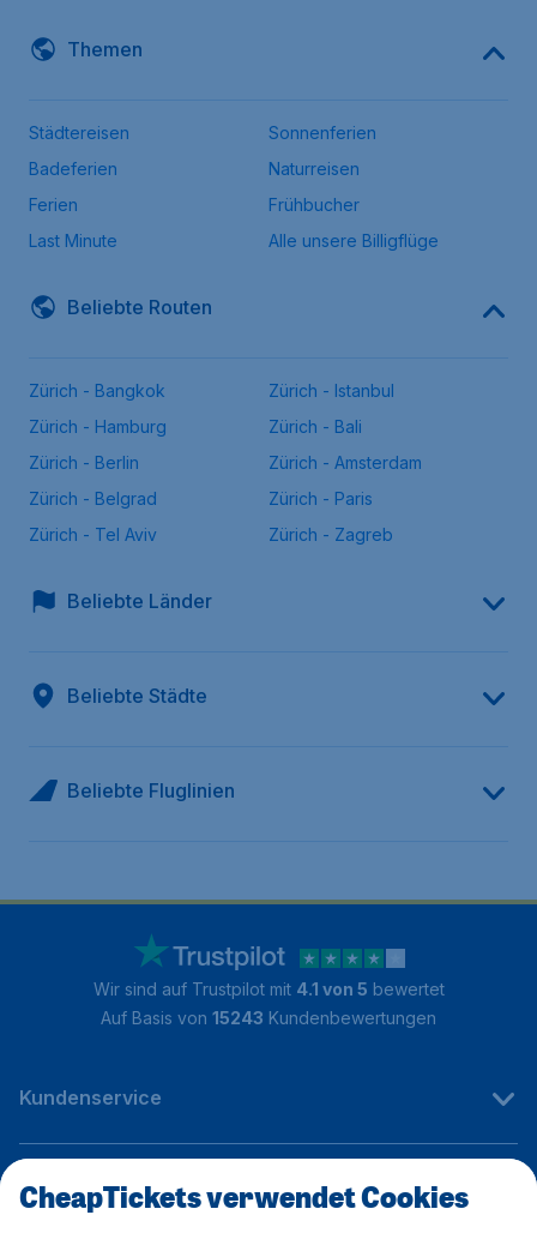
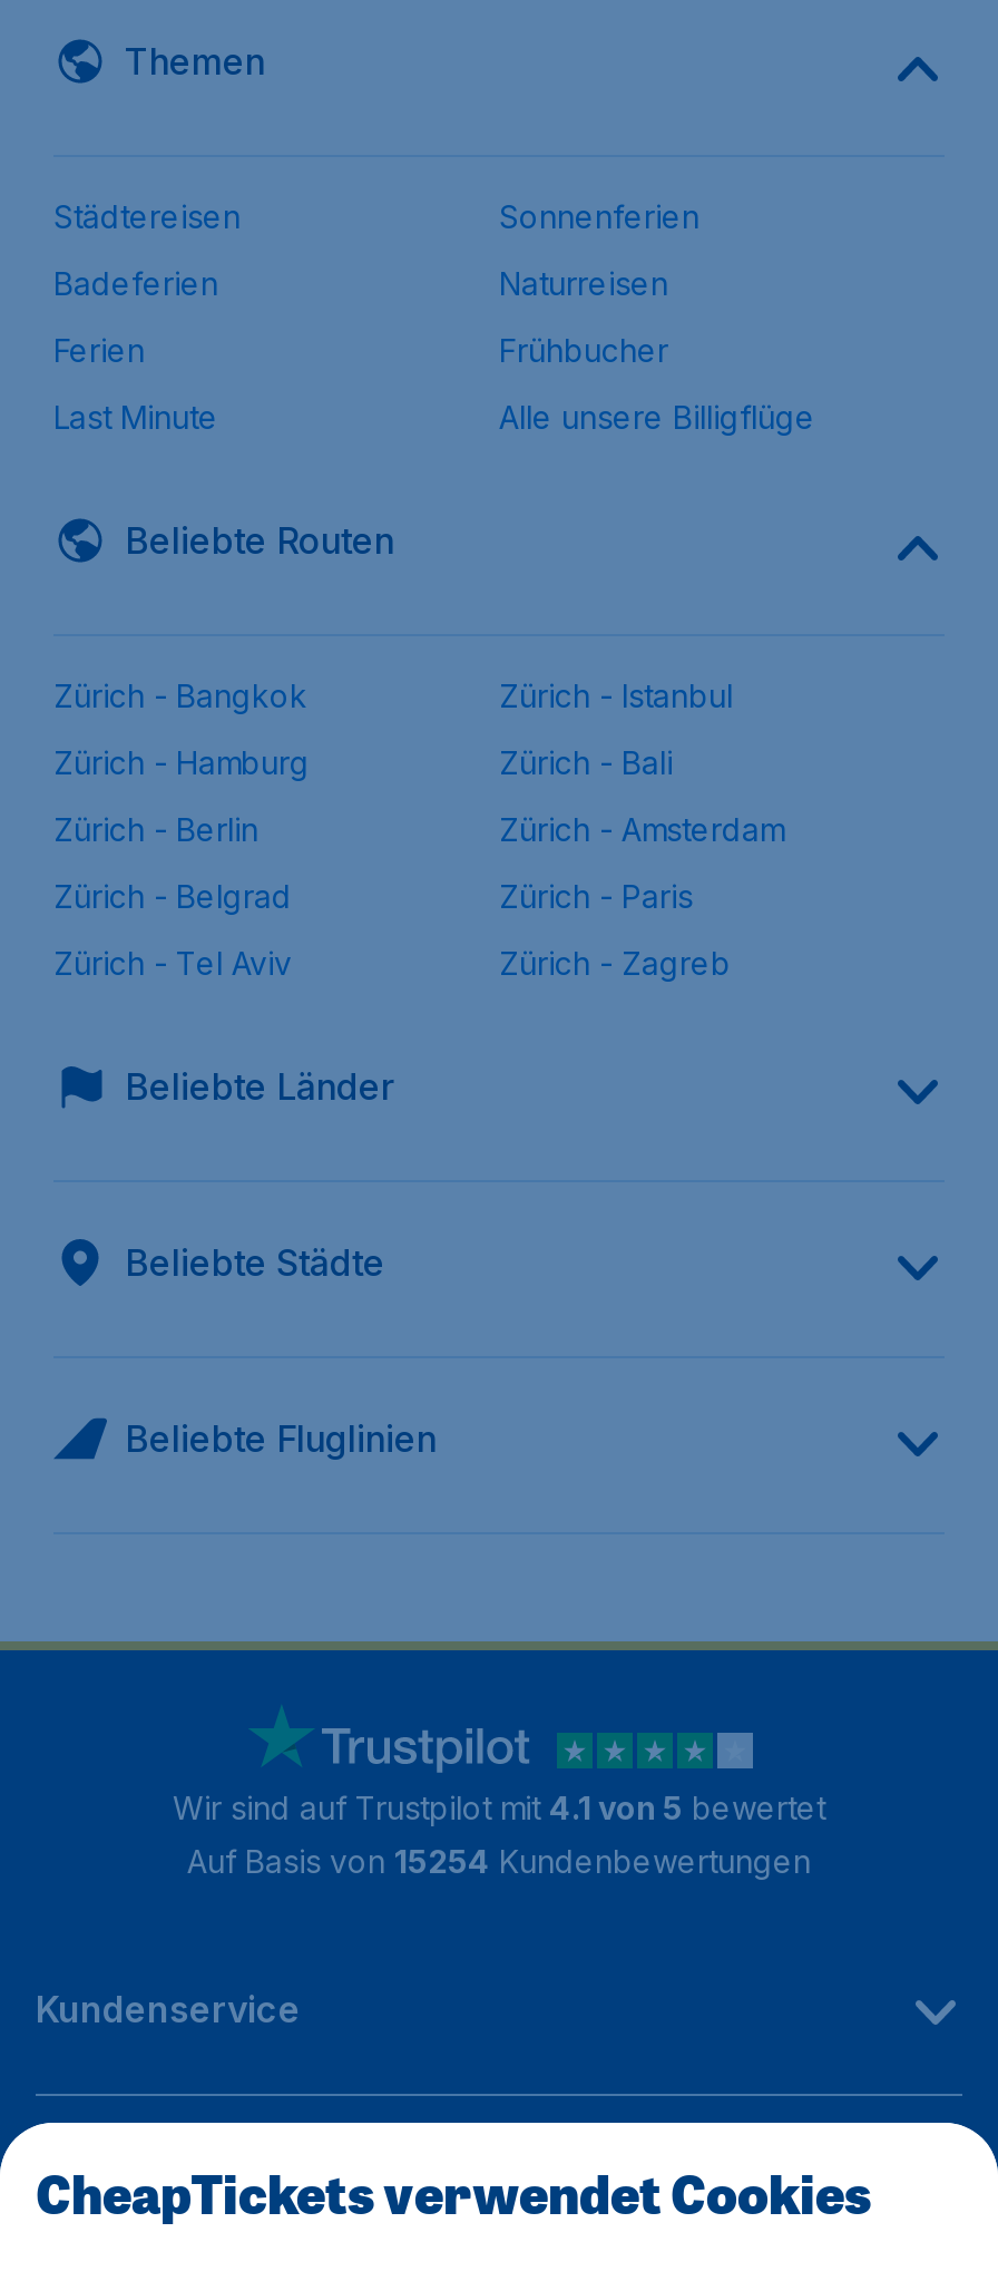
[101,1008,436,1028] Auf Basis von 15243 Kundenbewertungen -> [187,1843,811,1881] Auf Basis von 15254 Kundenbewertungen

